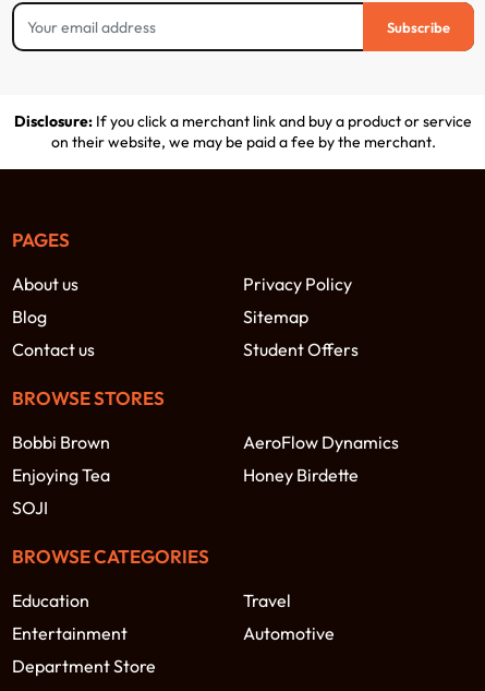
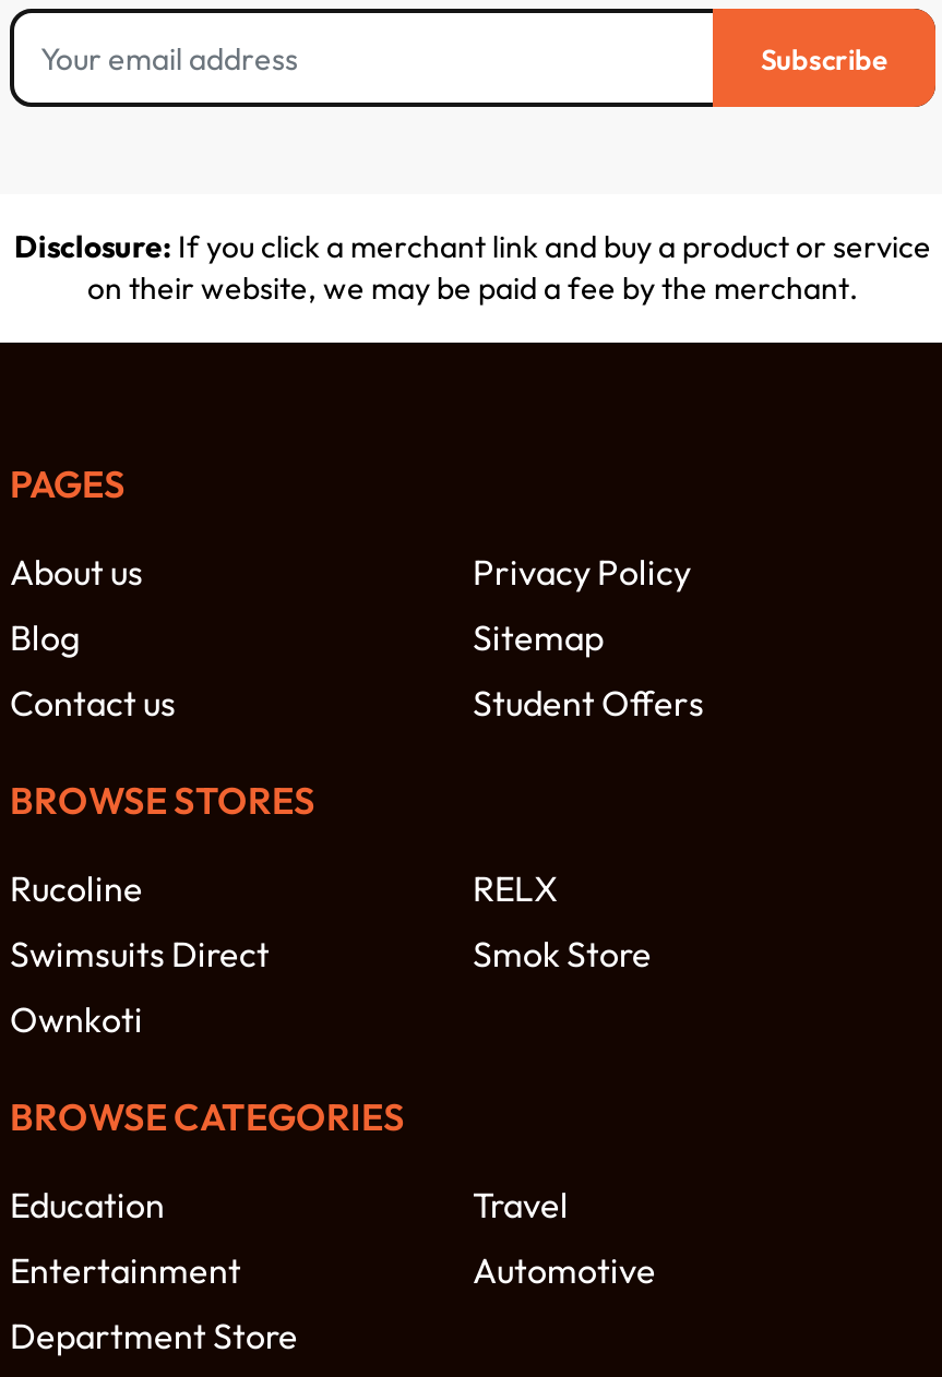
[12,432,399,453] Bobbi Brown | AeroFlow Dynamics -> [10,867,558,911] Rucoline | RELX
[12,464,359,486] Enjoying Tea | Honey Birdette -> [10,933,652,976] Swimsuits Direct | Smok Store
[12,497,48,519] SOJI -> [10,998,143,1042] Ownkoti

